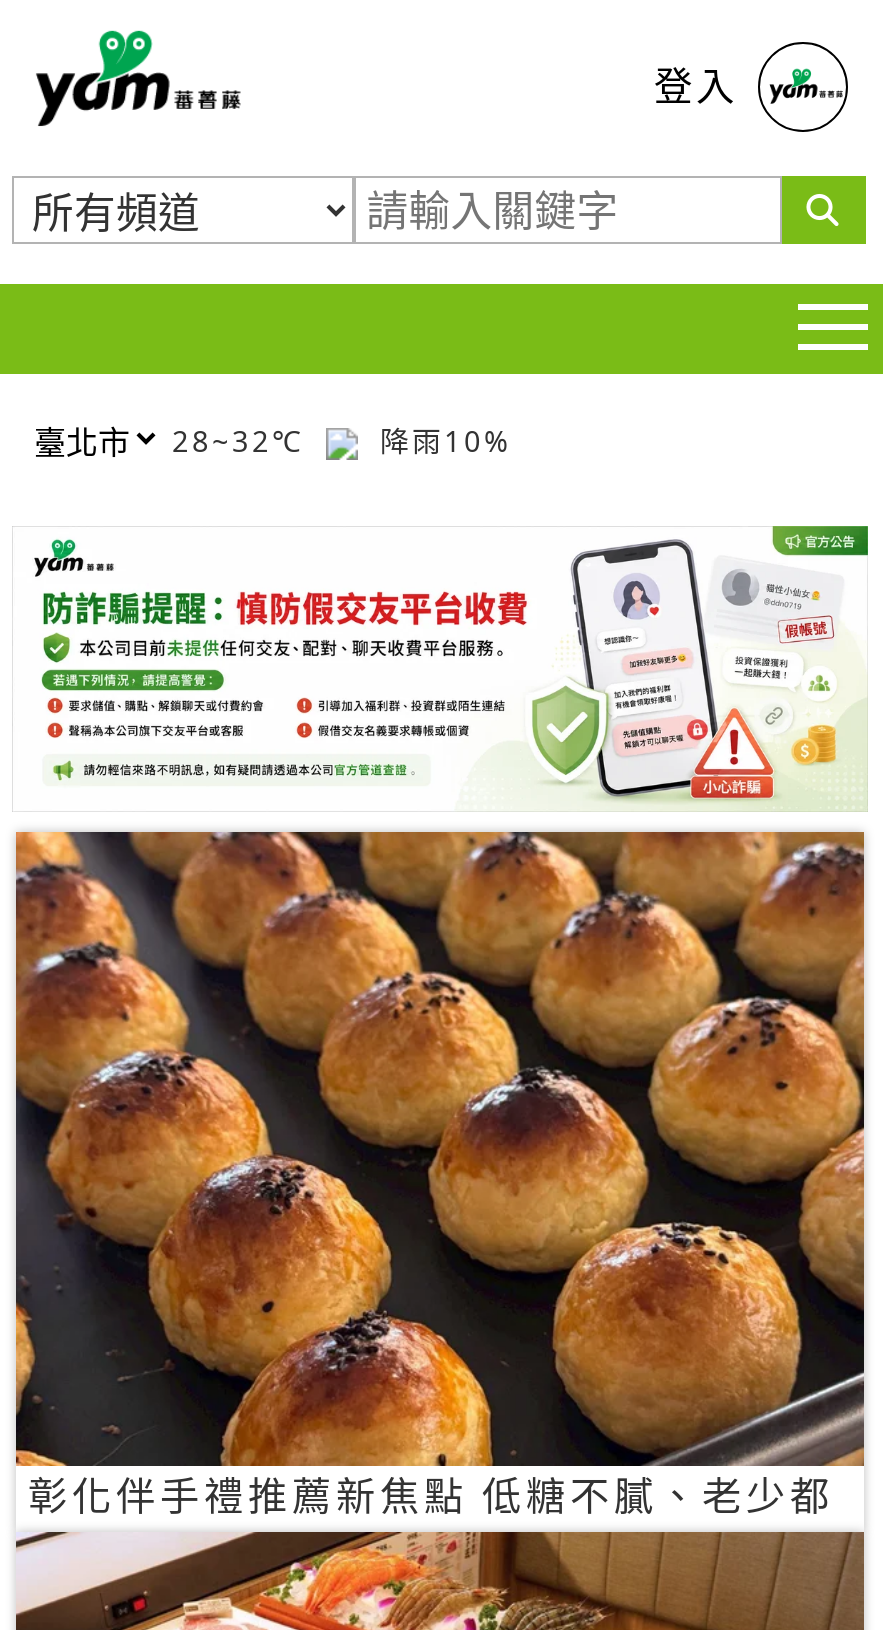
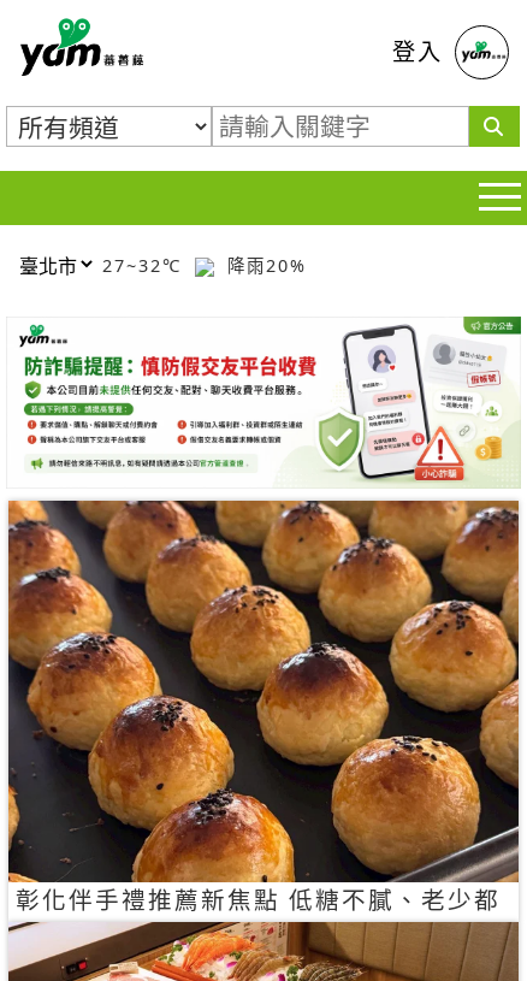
[172,421,316,459] 28~32℃ -> [102,253,189,276] 27~32℃
[368,421,512,459] 降雨10% -> [220,253,307,276] 降雨20%

